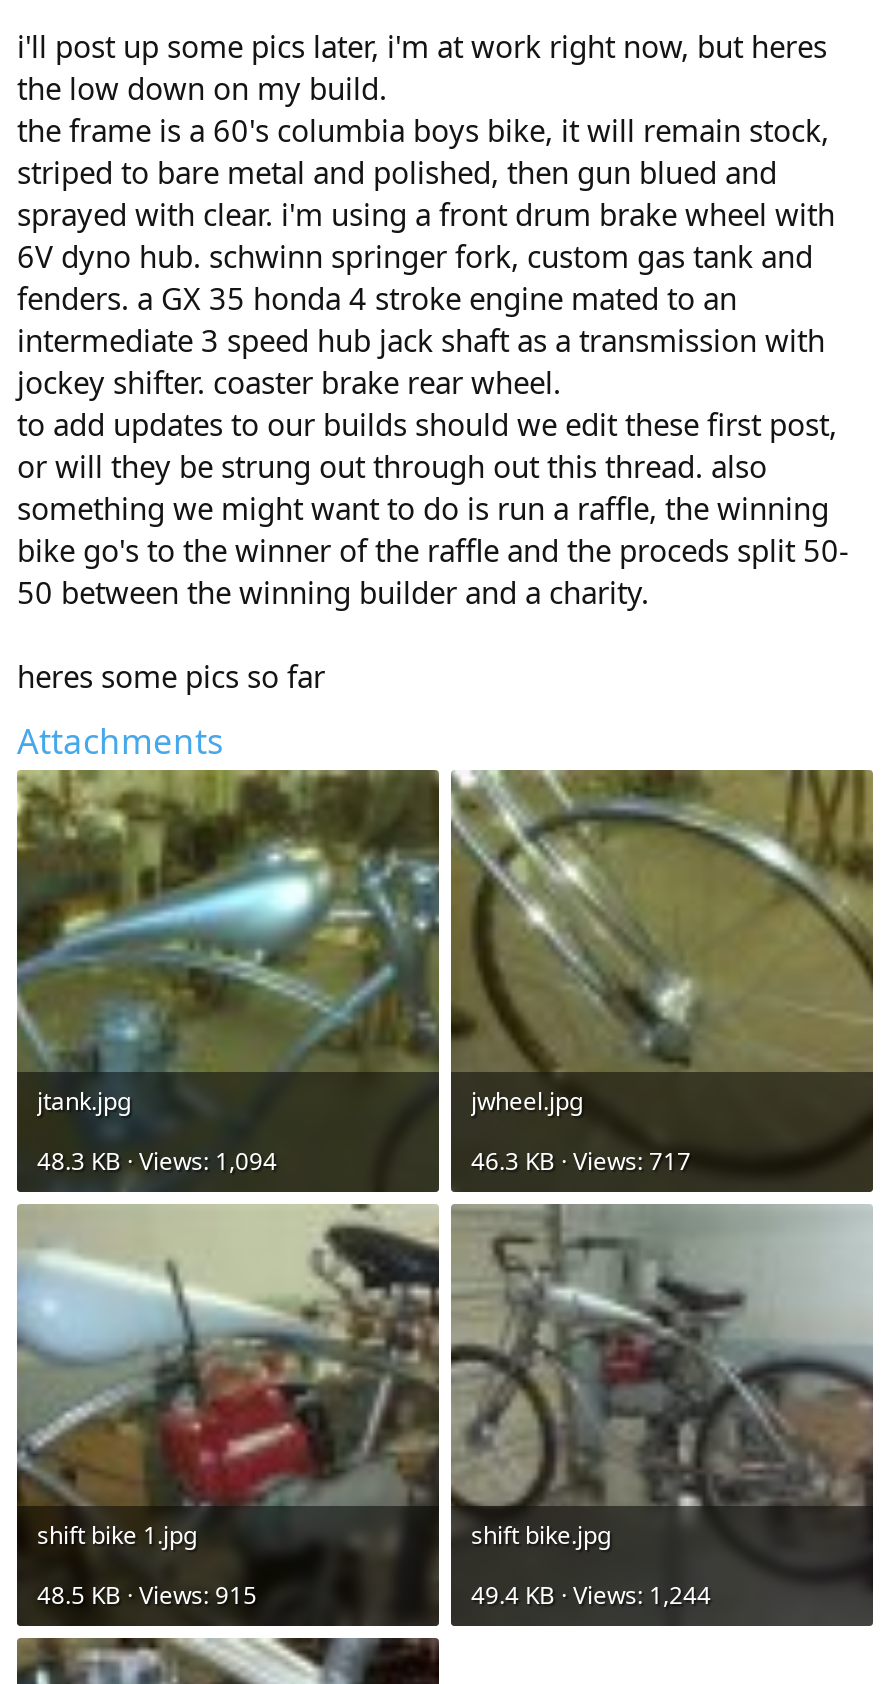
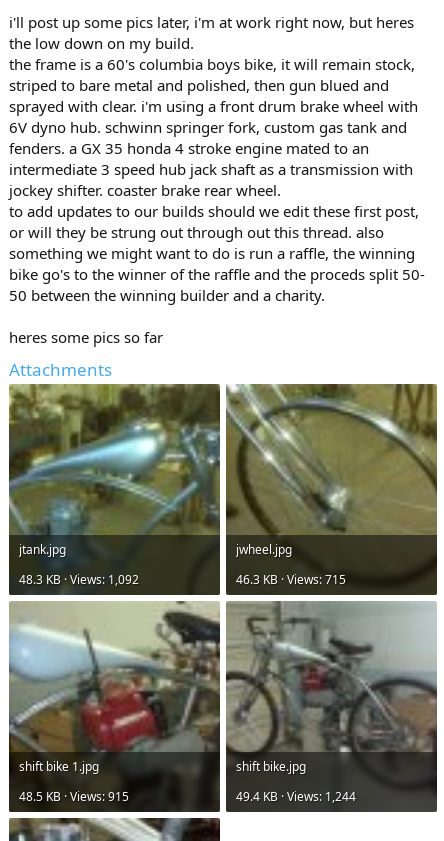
[37,1145,277,1179] 48.3 KB · Views: 1,094 -> [19,571,139,588] 48.3 KB · Views: 1,092
[471,1145,691,1179] 46.3 KB · Views: 717 -> [236,571,346,588] 46.3 KB · Views: 715

